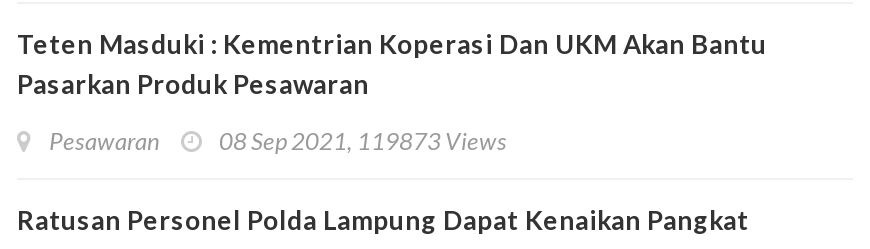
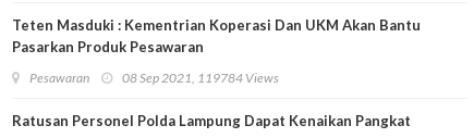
[49,126,507,156] Pesawaran 08 Sep 2021, 119873 Views -> [29,69,279,86] Pesawaran 08 Sep 2021, 119784 Views

